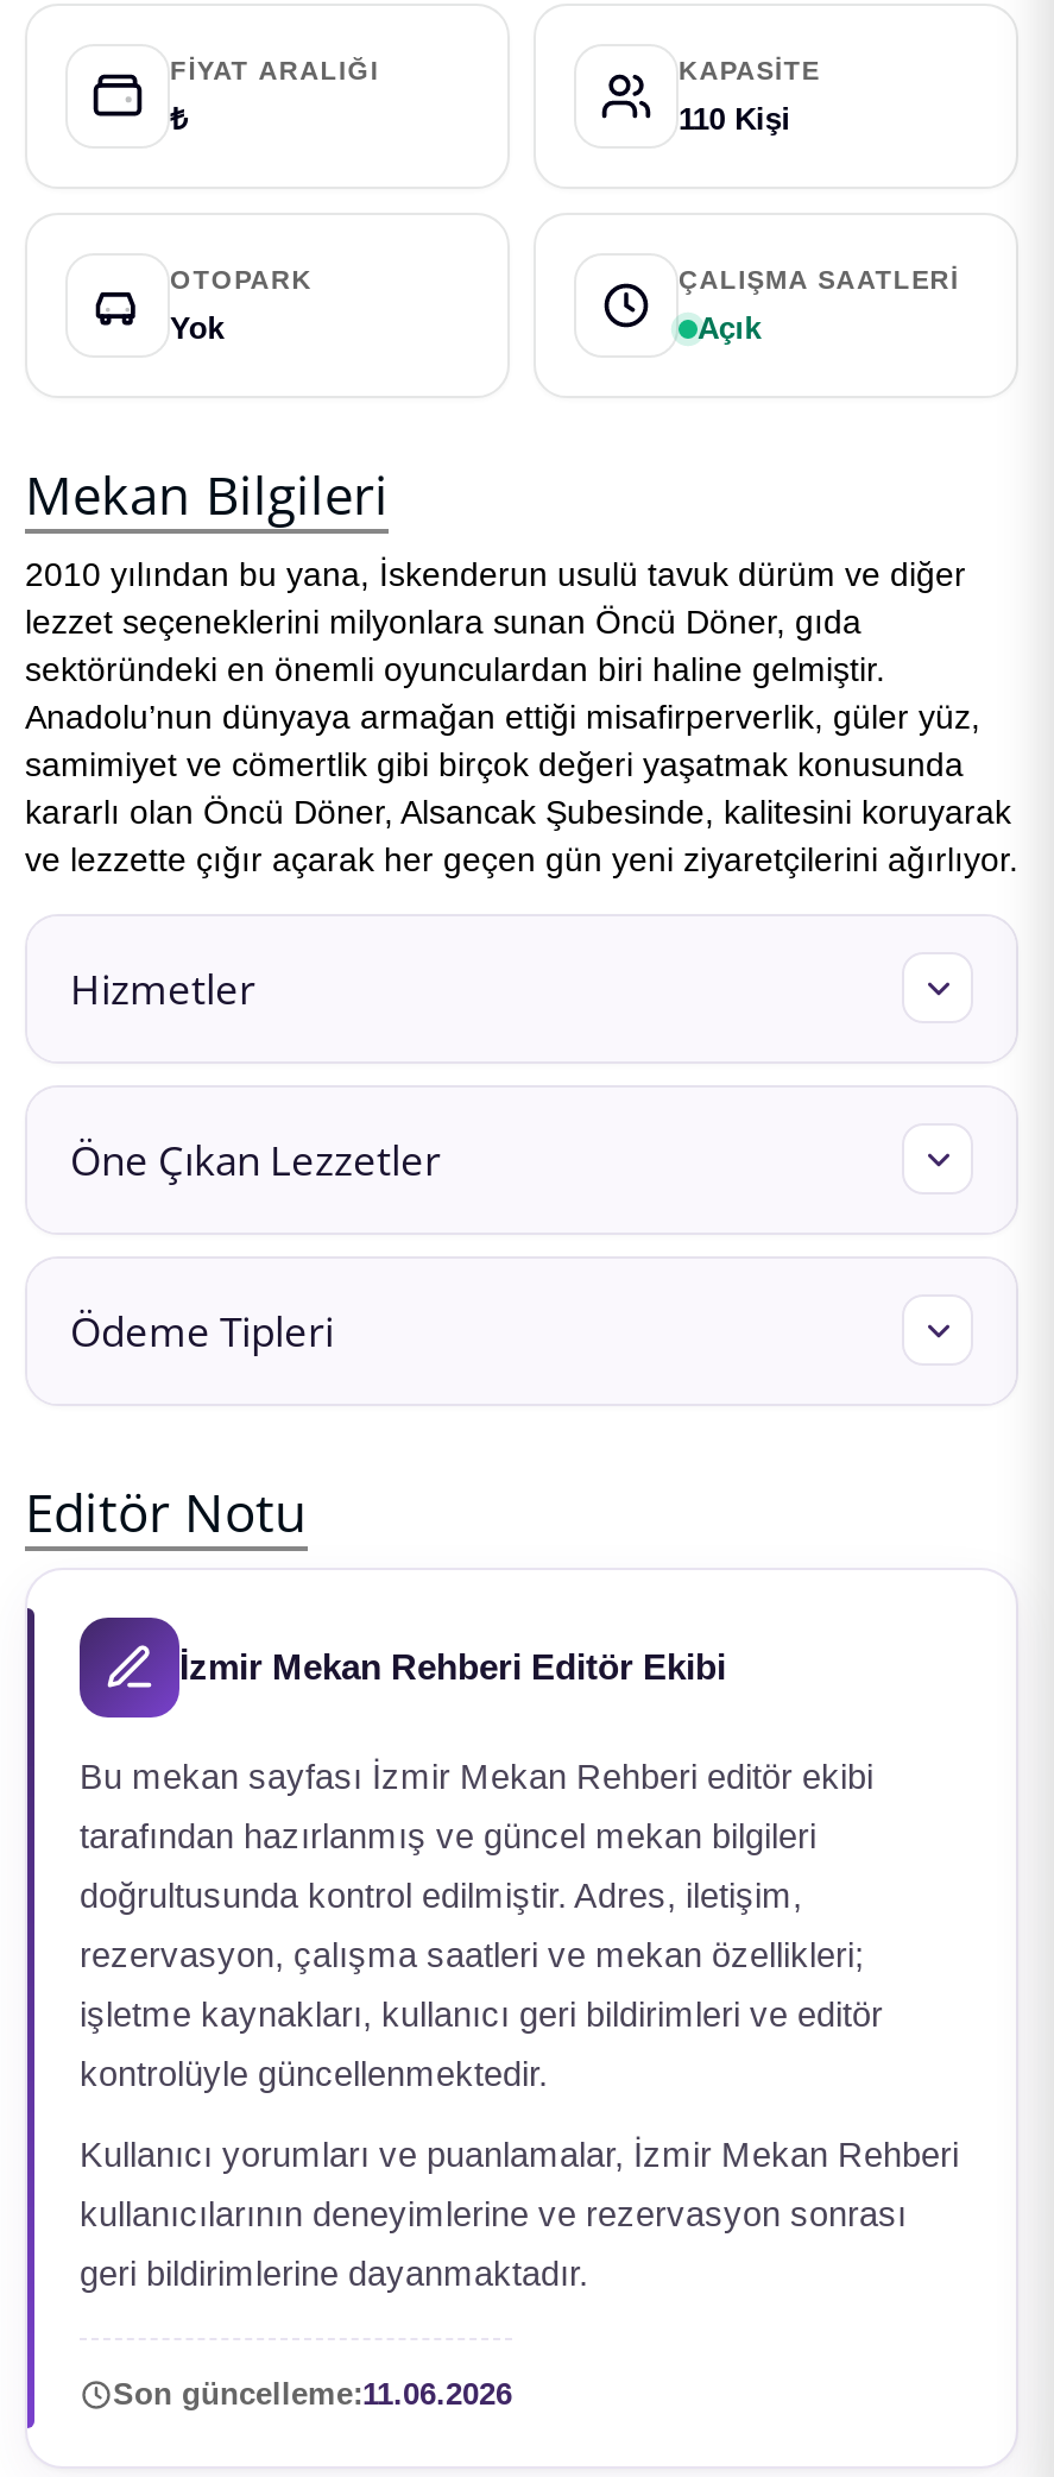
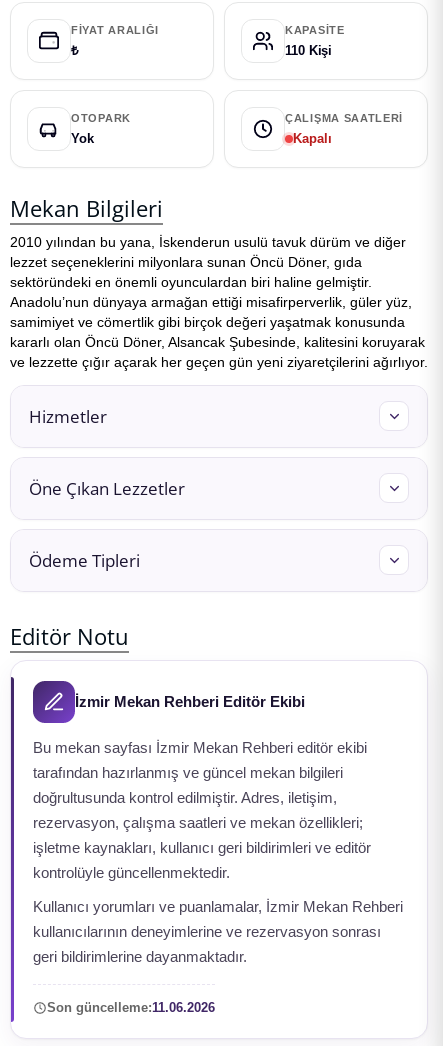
[698,309,761,345] Açık -> [293,131,331,146] Kapalı

